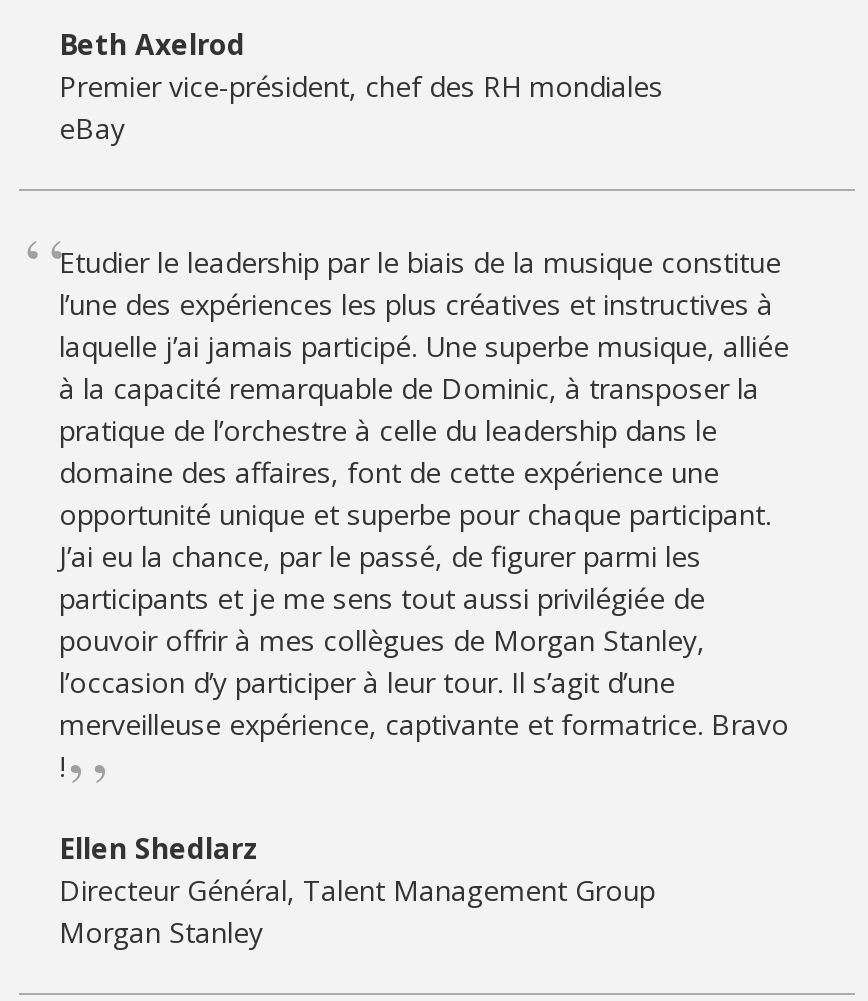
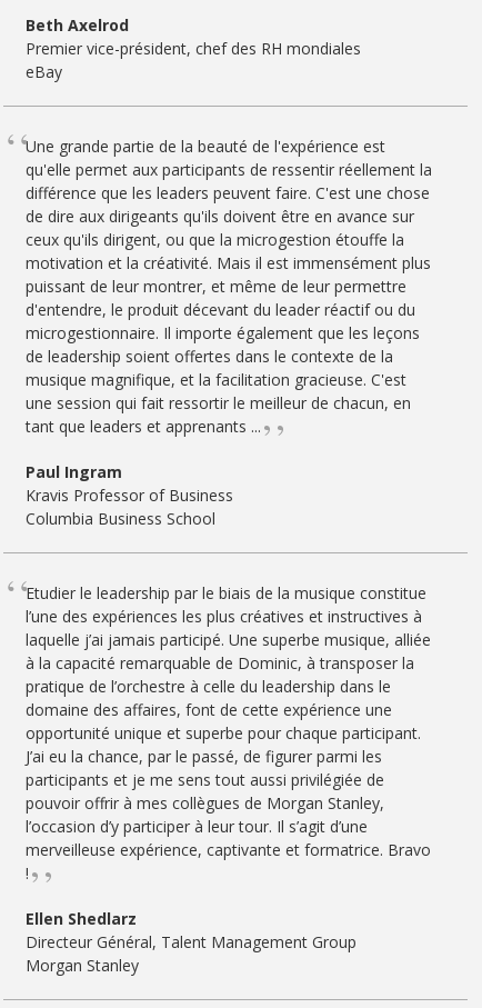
none -> [26,136,432,529] Une grande partie de la beauté de l'expérience est | qu'elle permet aux participants de ressentir réellement la | différence que les leaders peuvent faire. C'est une chose | de dire aux dirigeants qu'ils doivent être en avance sur | ceux qu'ils dirigent, ou que la microgestion étouffe la | motivation et la créativité. Mais il est immensément plus | puissant de leur montrer, et même de leur permettre | d'entendre, le produit décevant du leader réactif ou du | microgestionnaire. Il importe également que les leçons | de leadership soient offertes dans le contexte de la | musique magnifique, et la facilitation gracieuse. C'est | une session qui fait ressortir le meilleur de chacun, en | tant que leaders et apprenants ... | Paul Ingram | Kravis Professor of Business | Columbia Business School

